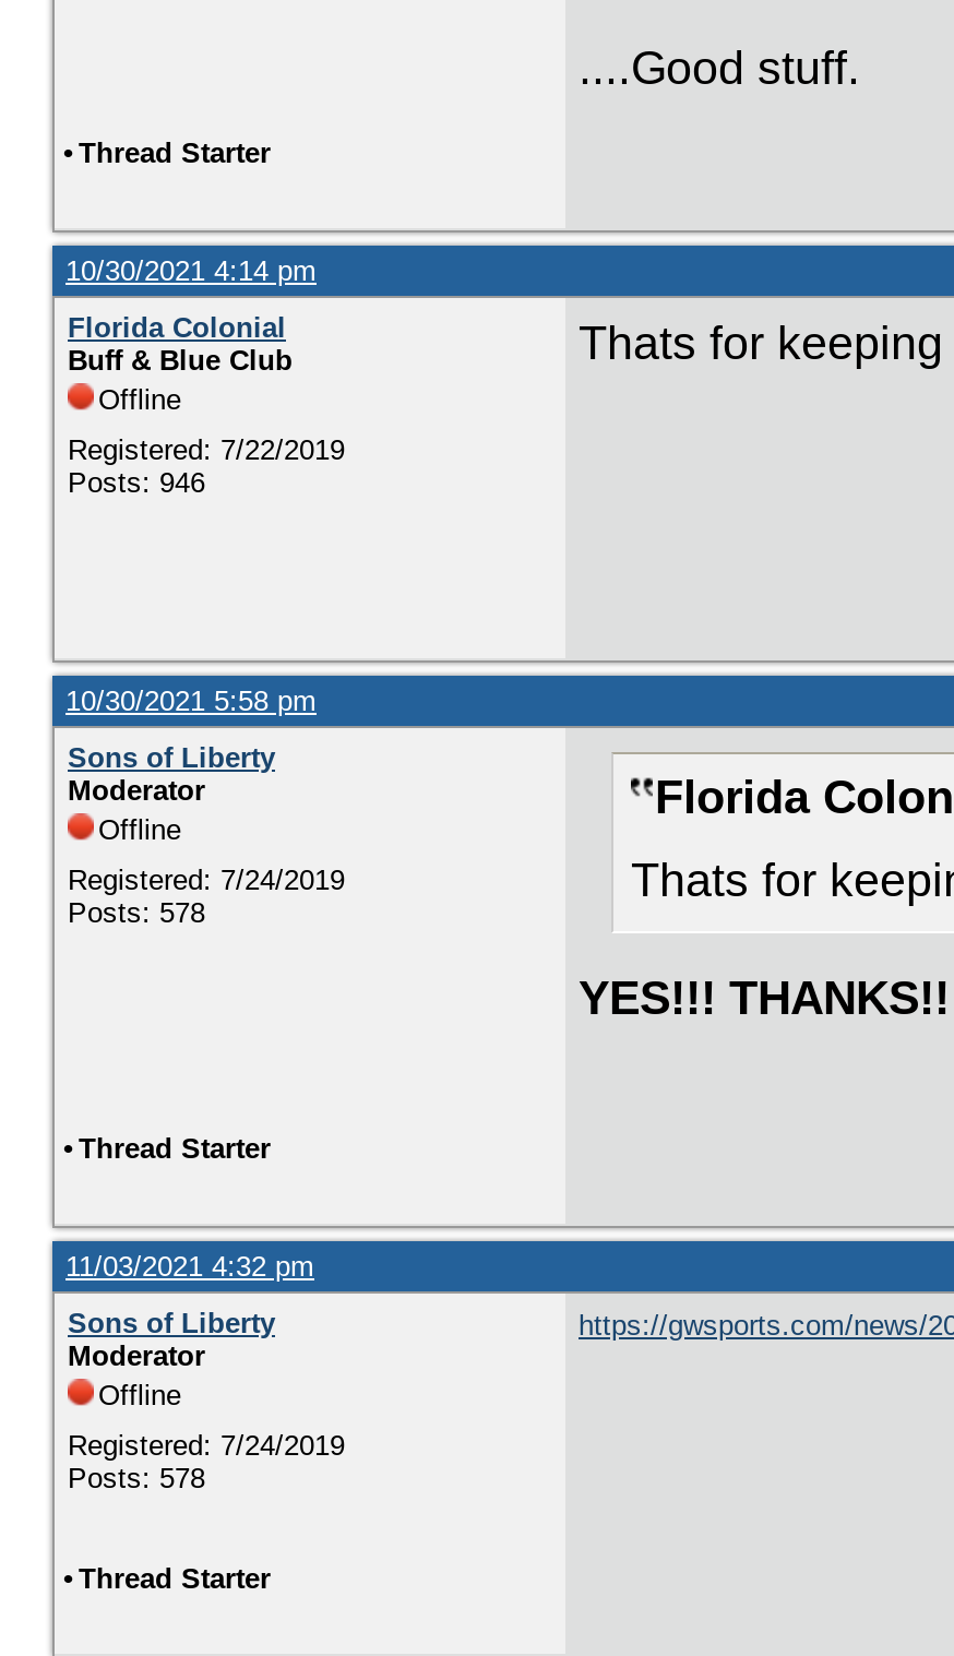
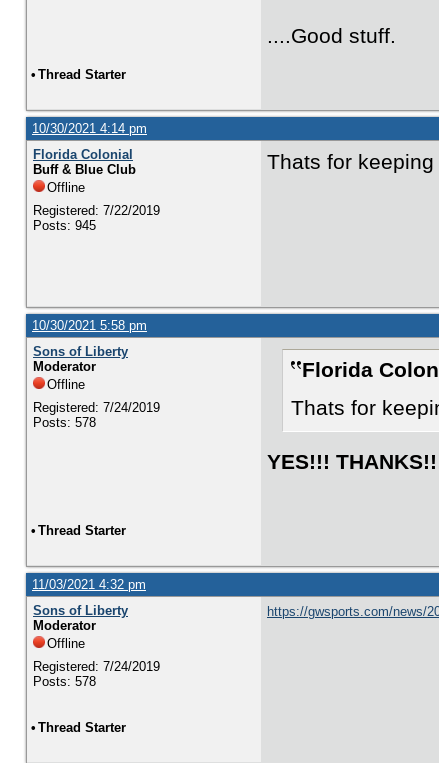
[68,466,205,499] Posts: 946 -> [33,218,96,233] Posts: 945

